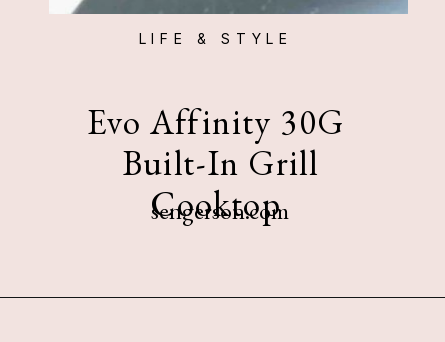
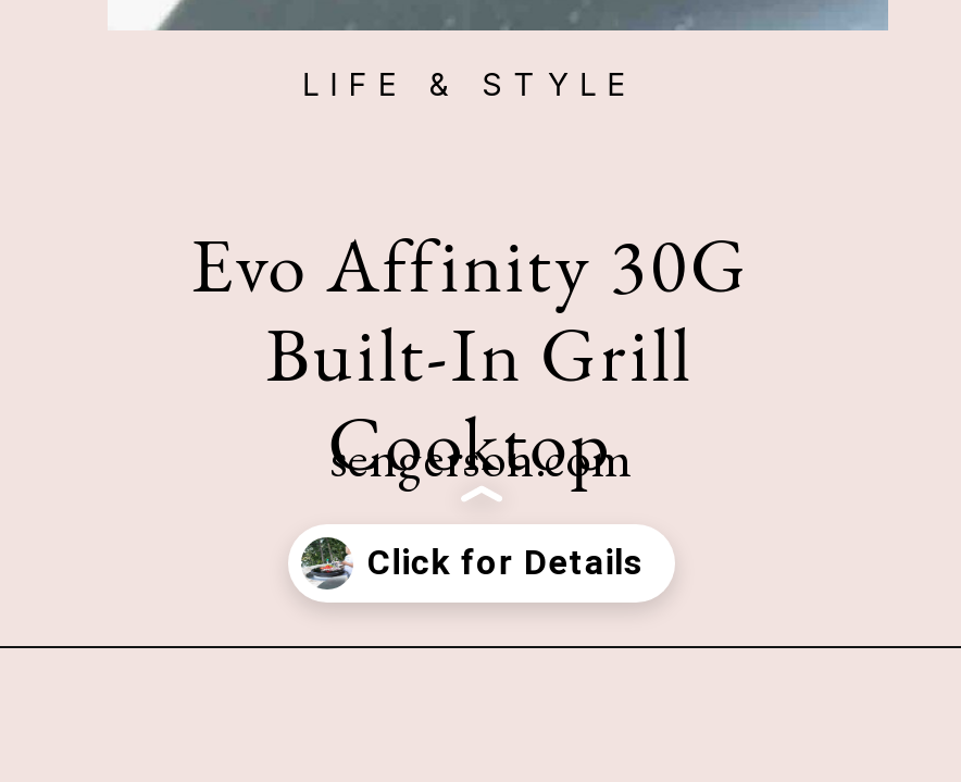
none -> [290,526,673,600] [image]

